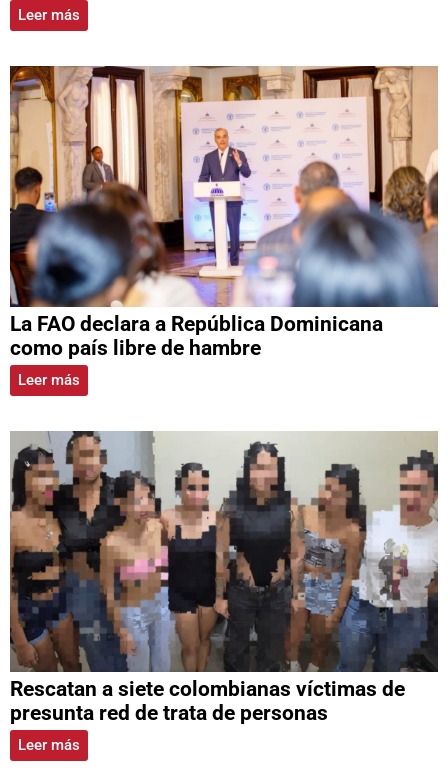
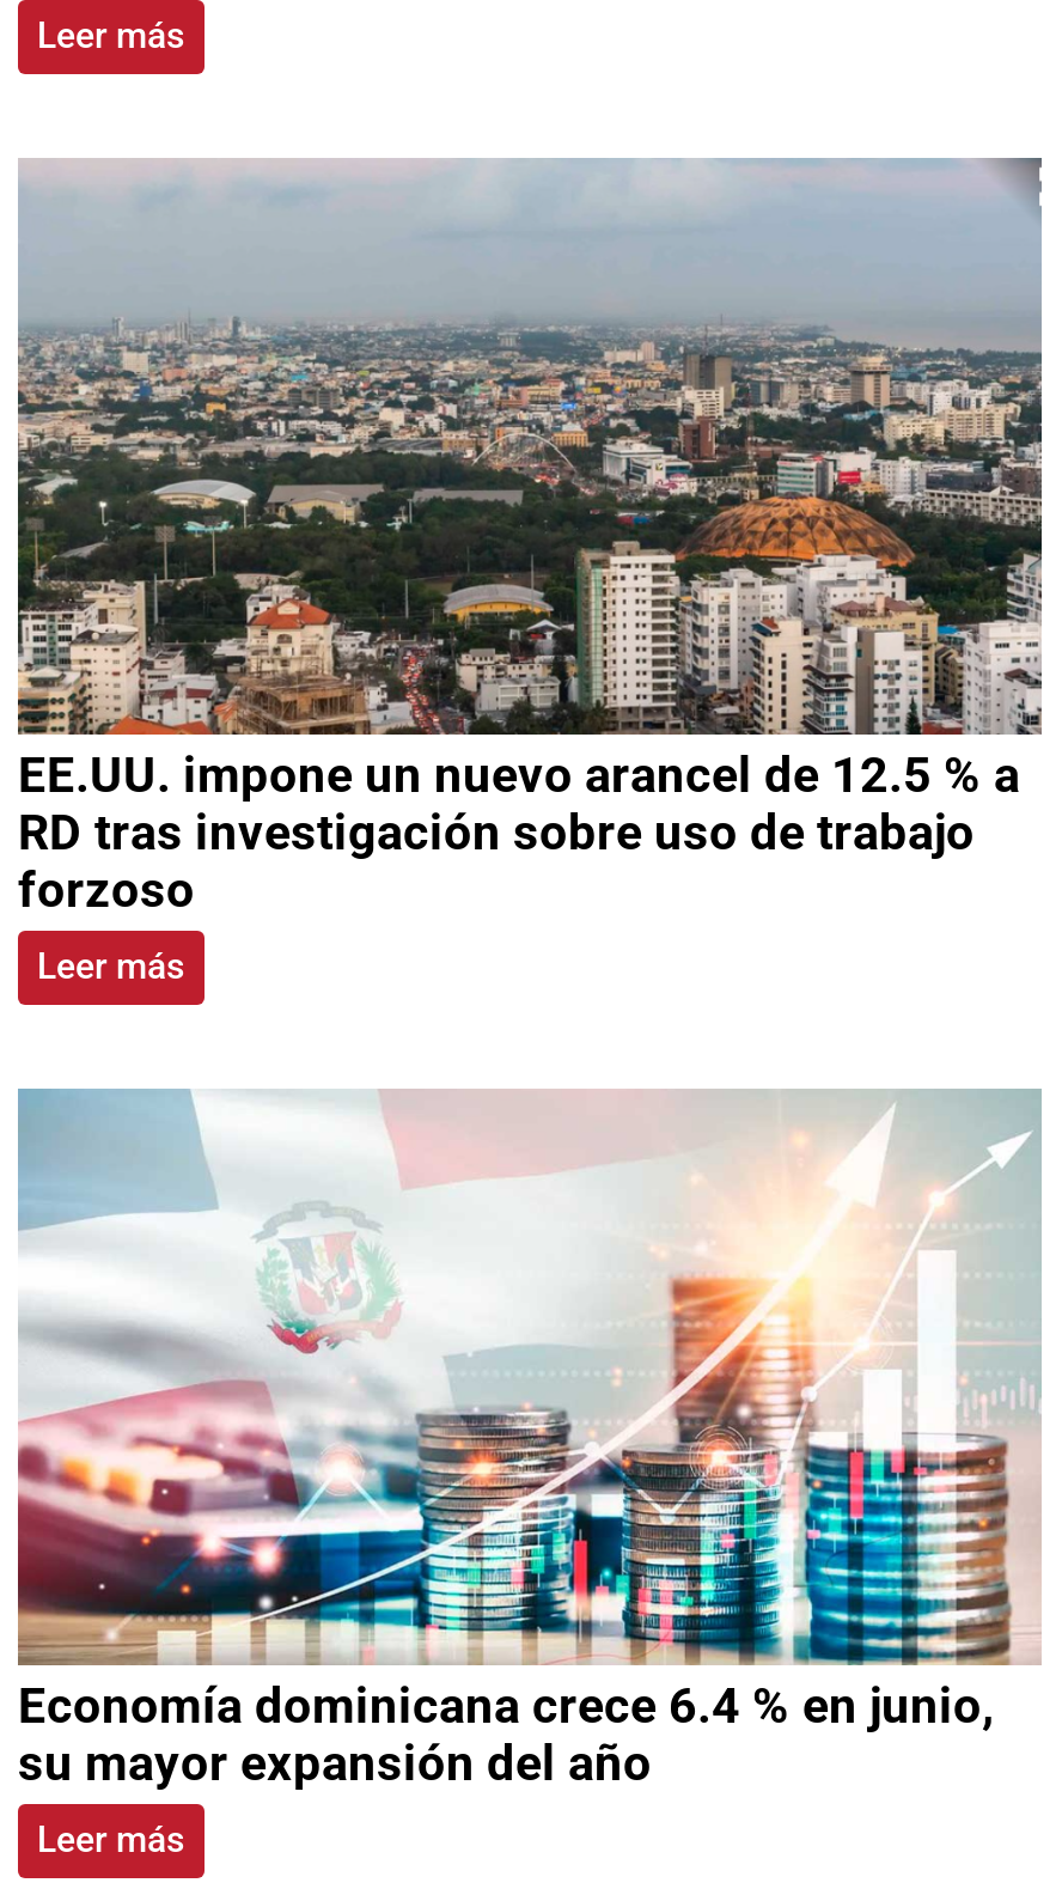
[9,65,438,360] [image] | La FAO declara a República Dominicana | como país libre de hambre -> [16,156,1044,919] [image] | EE.UU. impone un nuevo arancel de 12.5 % a | RD tras investigación sobre uso de trabajo | forzoso
[9,430,439,725] [image] | Rescatan a siete colombianas víctimas de | presunta red de trata de personas -> [18,1089,1042,1791] [image] | Economía dominicana crece 6.4 % en junio, | su mayor expansión del año

